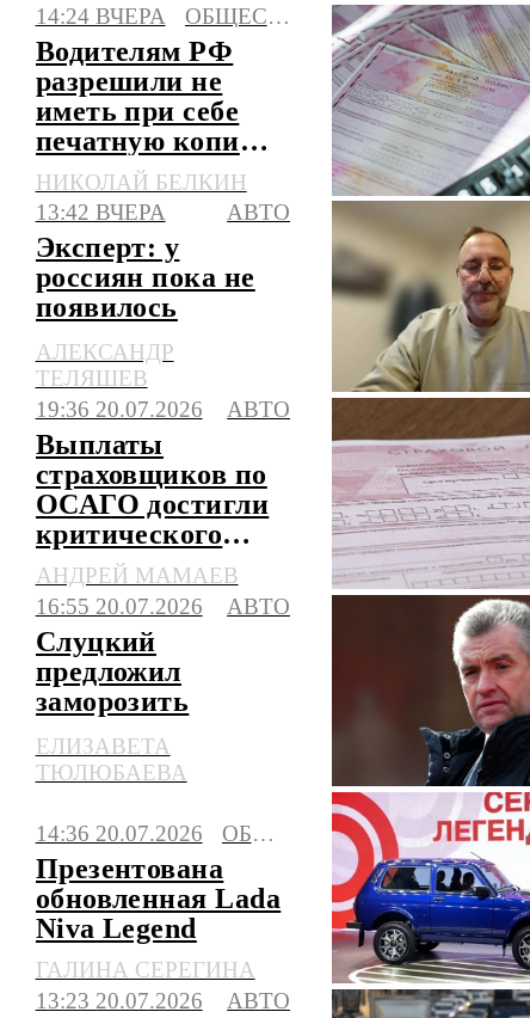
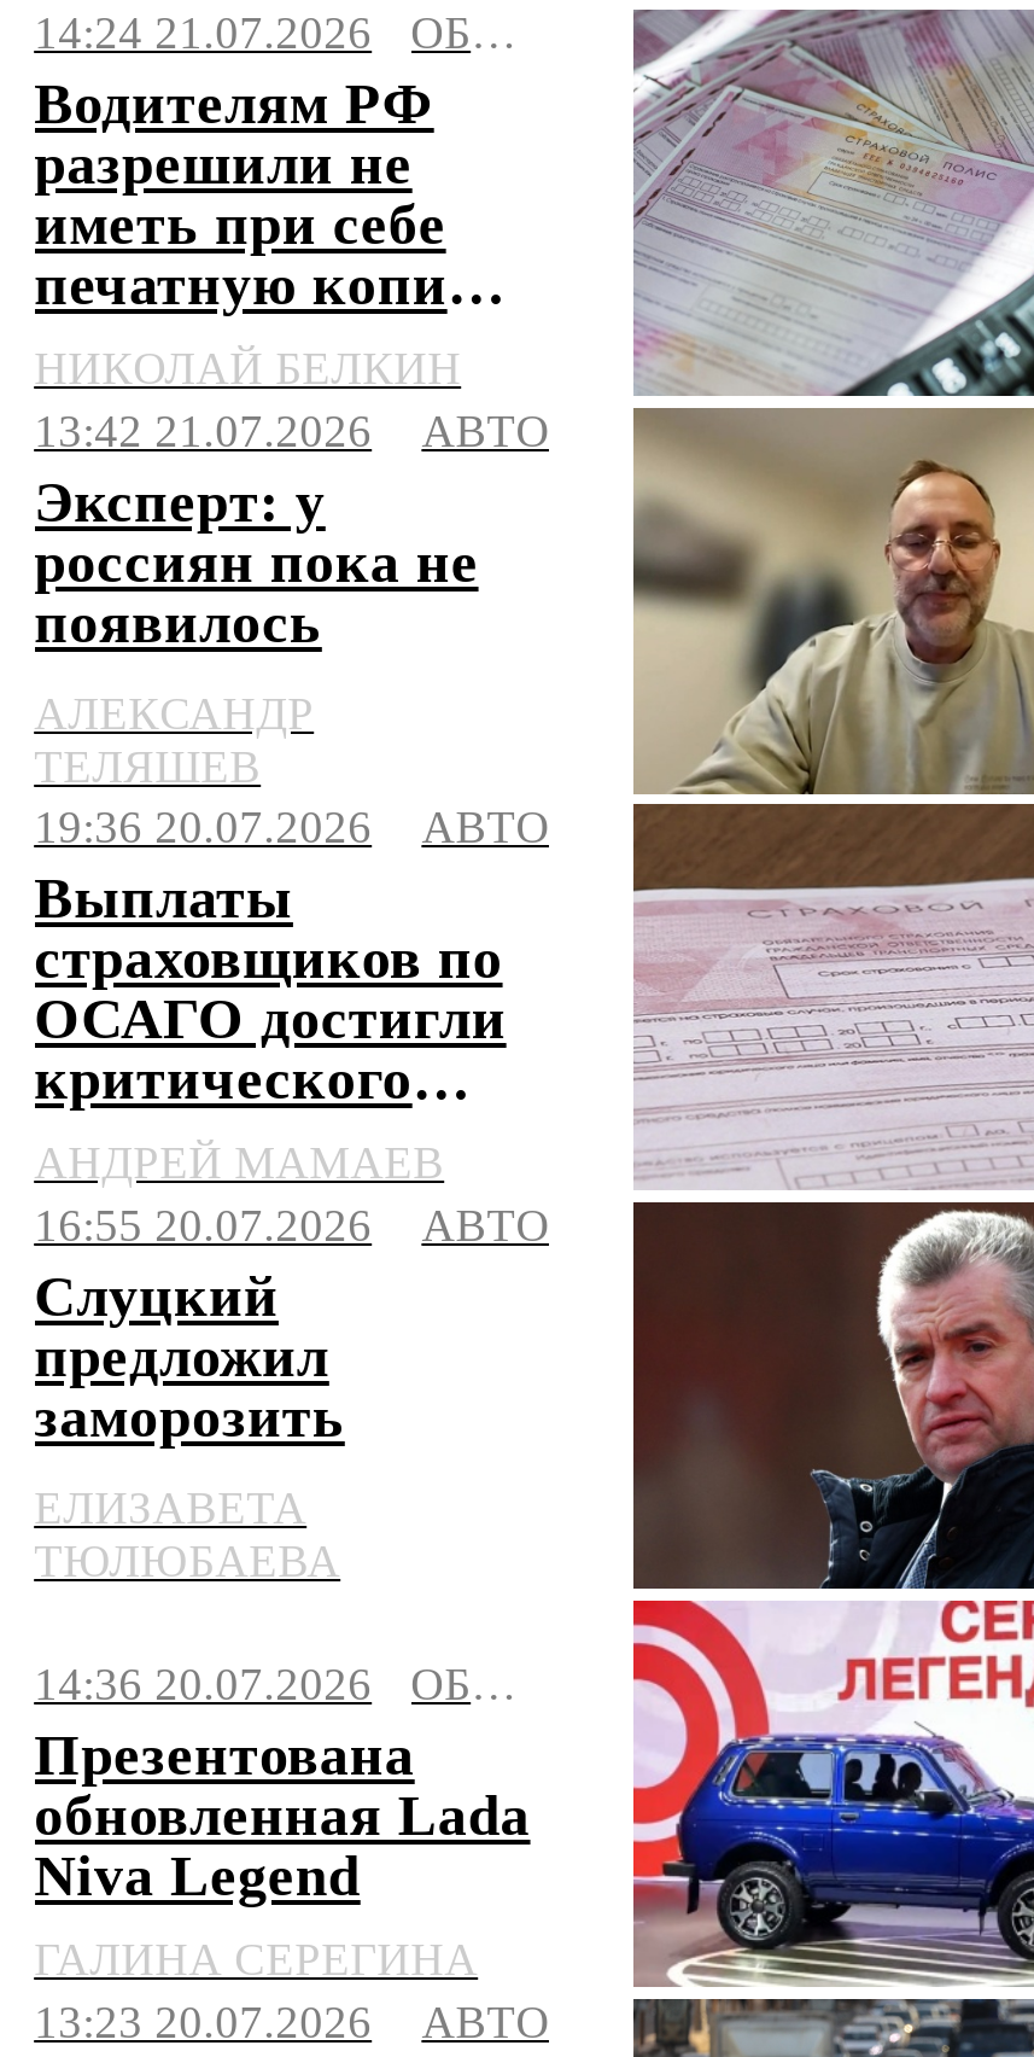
[35,3,165,28] 14:24 ВЧЕРА -> [34,6,372,57] 14:24 21.07.2026
[35,200,165,225] 13:42 ВЧЕРА -> [34,404,372,455] 13:42 21.07.2026

